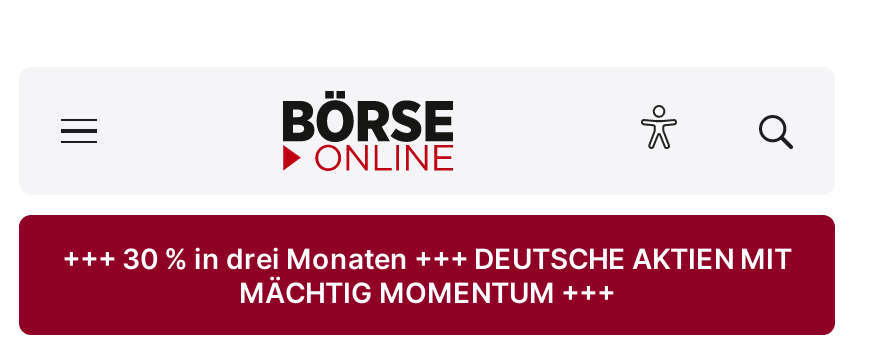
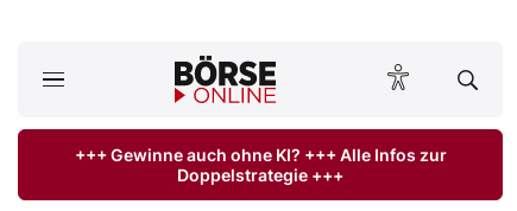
[62,241,792,309] +++ 30 % in drei Monaten +++ DEUTSCHE AKTIEN MIT | MÄCHTIG MOMENTUM +++ -> [74,145,446,185] +++ Gewinne auch ohne KI? +++ Alle Infos zur | Doppelstrategie +++

